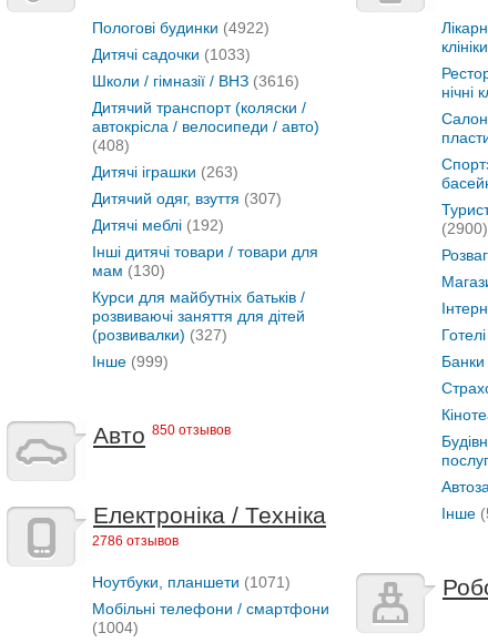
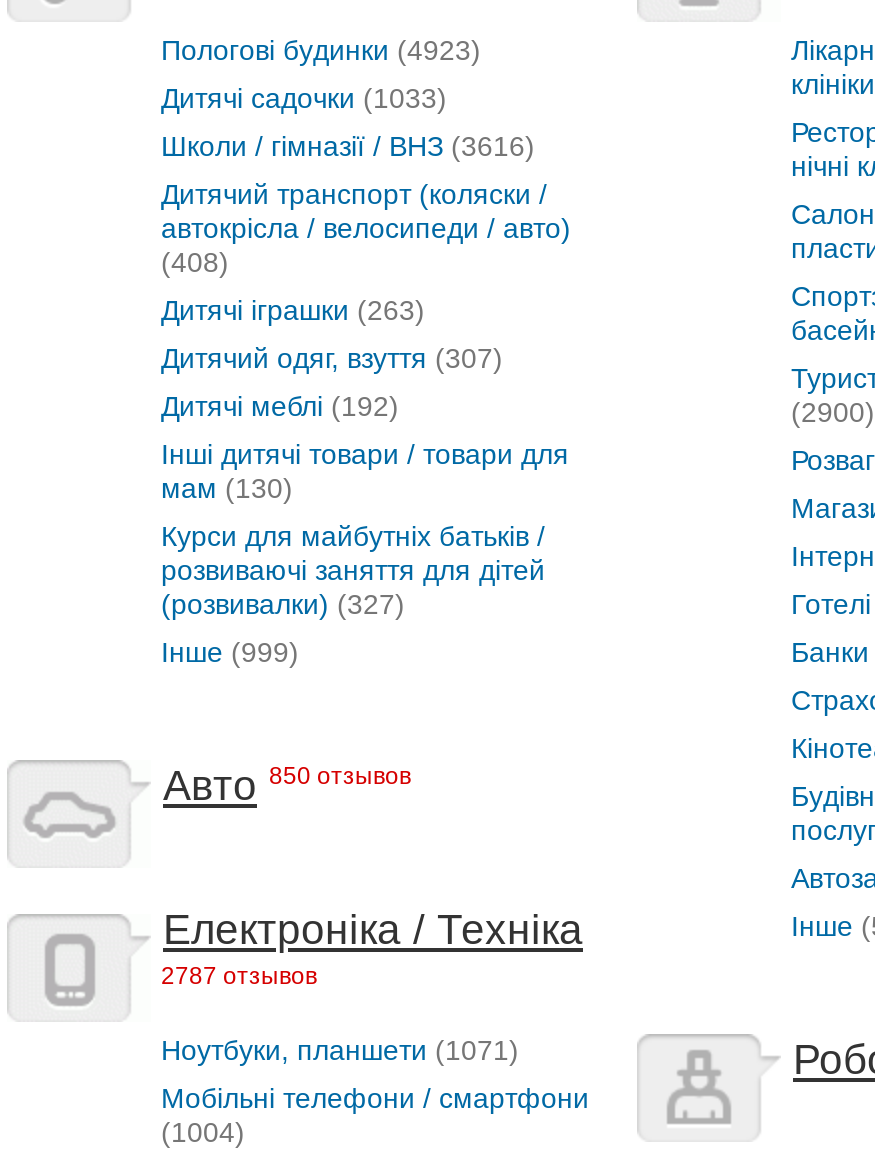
[92,19,270,37] Пологові будинки (4922) -> [161,34,481,66] Пологові будинки (4923)
[92,533,179,549] 2786 отзывов -> [161,962,317,990] 2787 отзывов

